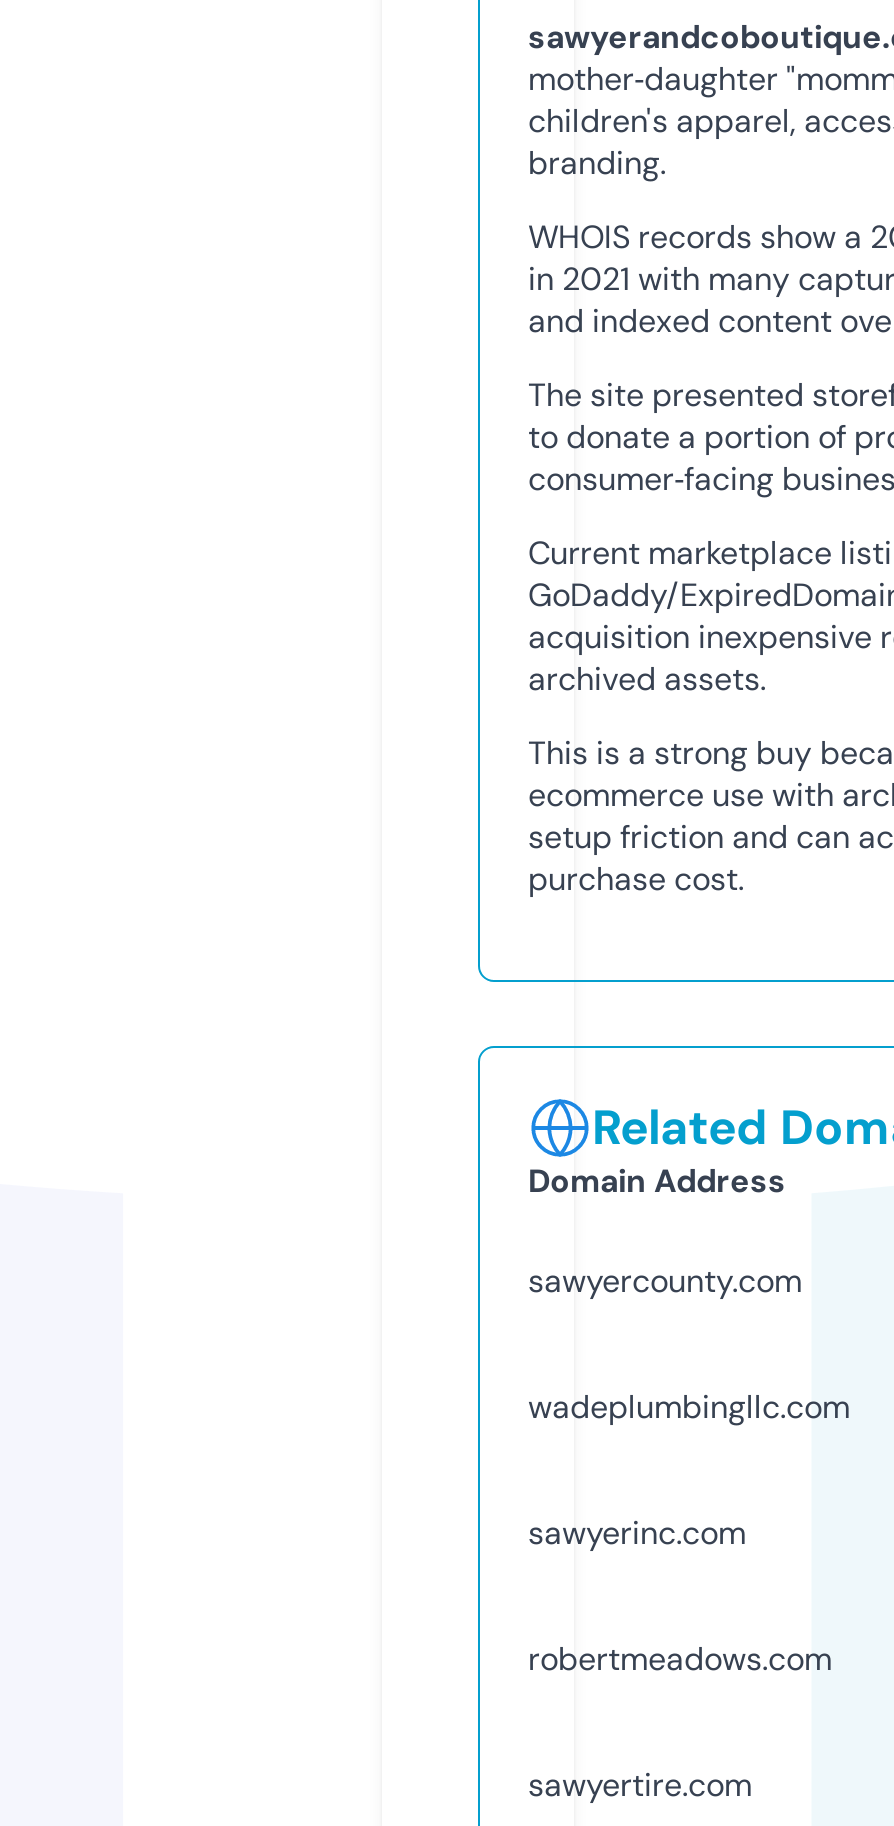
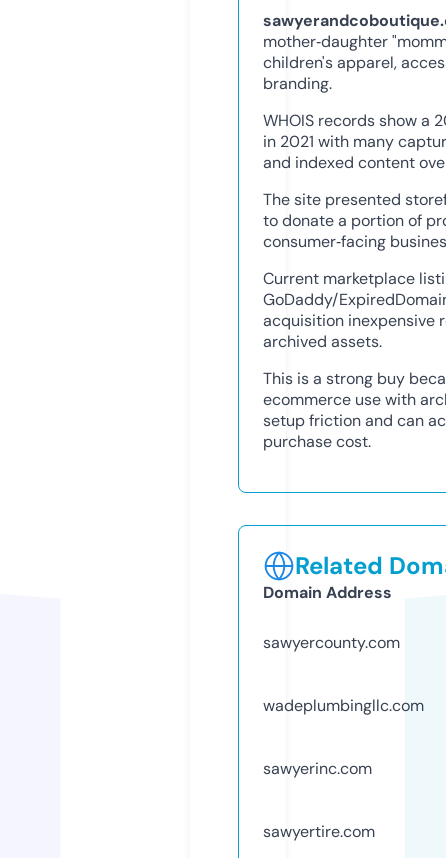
[528,1638,832,1680] robertmeadows.com -> none

